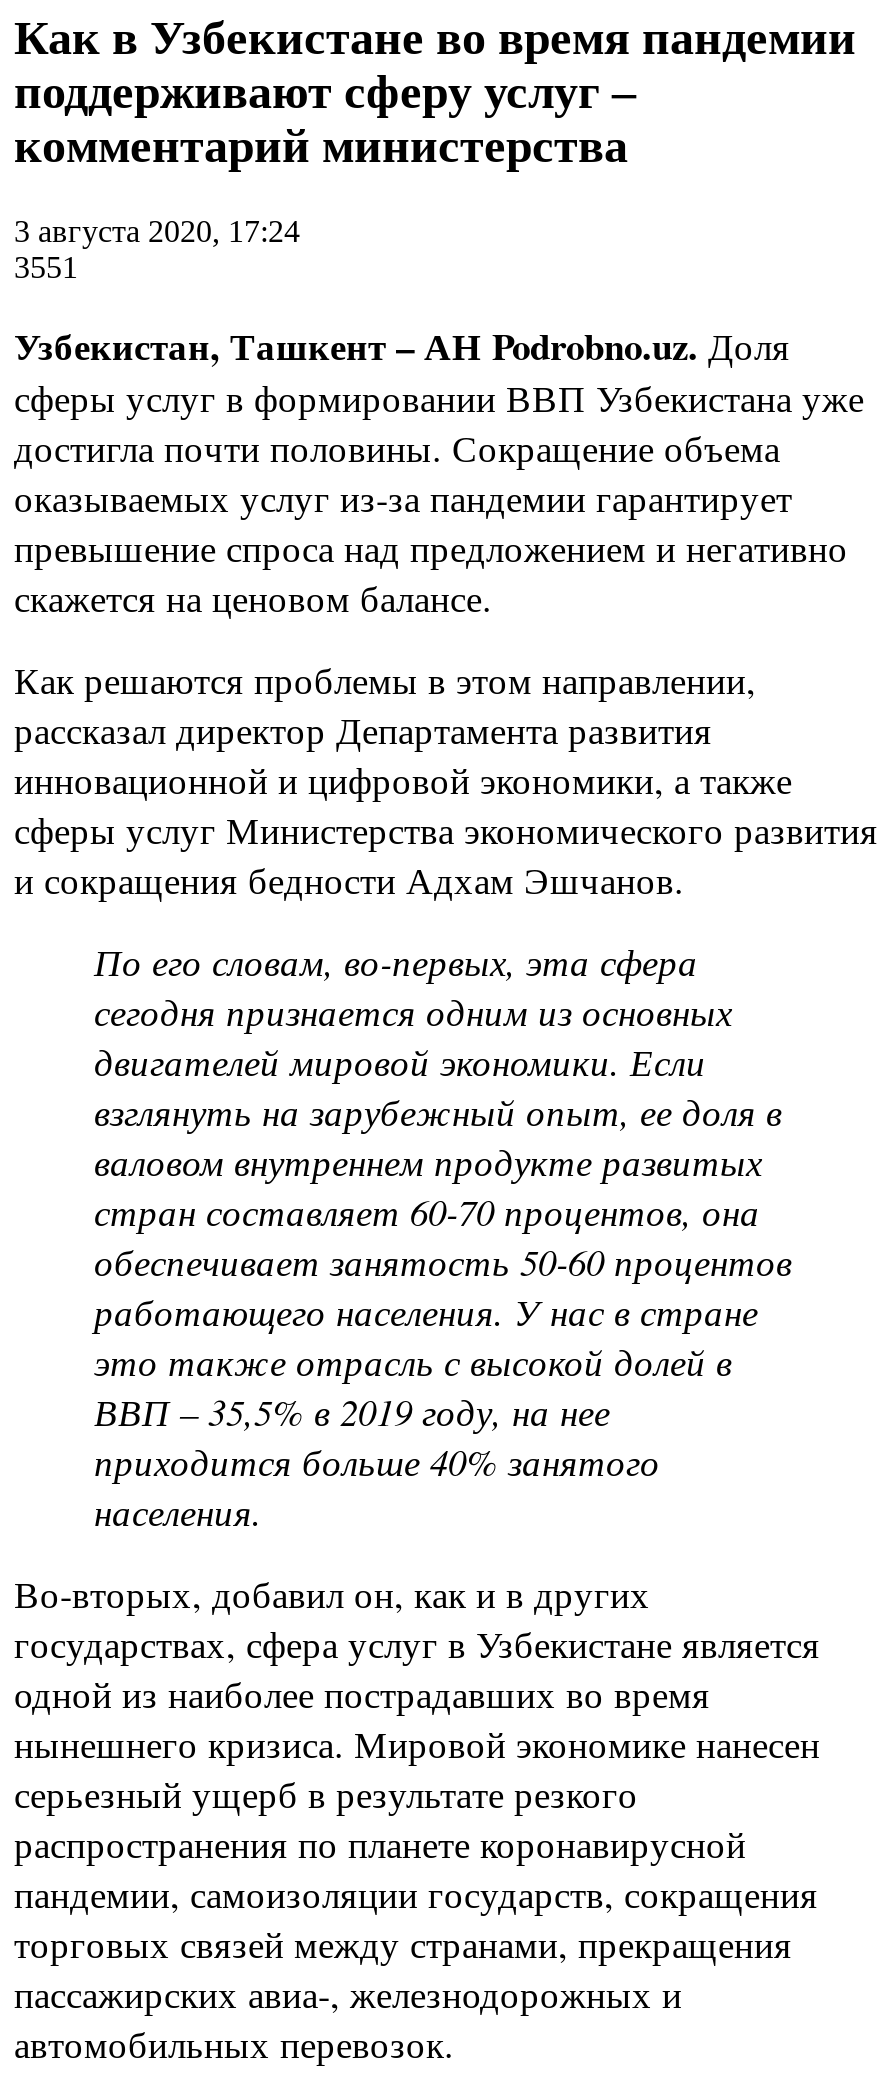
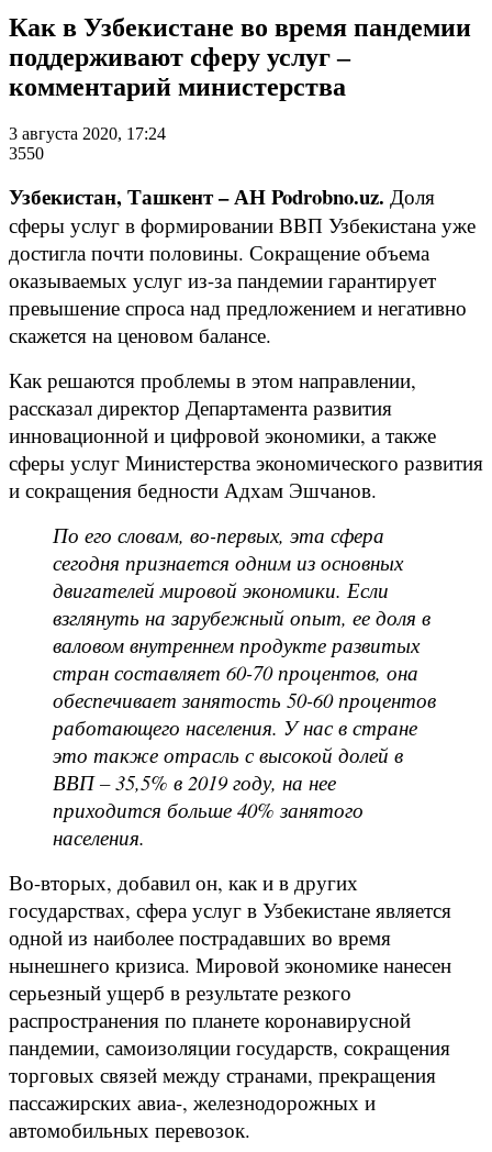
[14,250,78,284] 3551 -> [9,144,44,162] 3550

